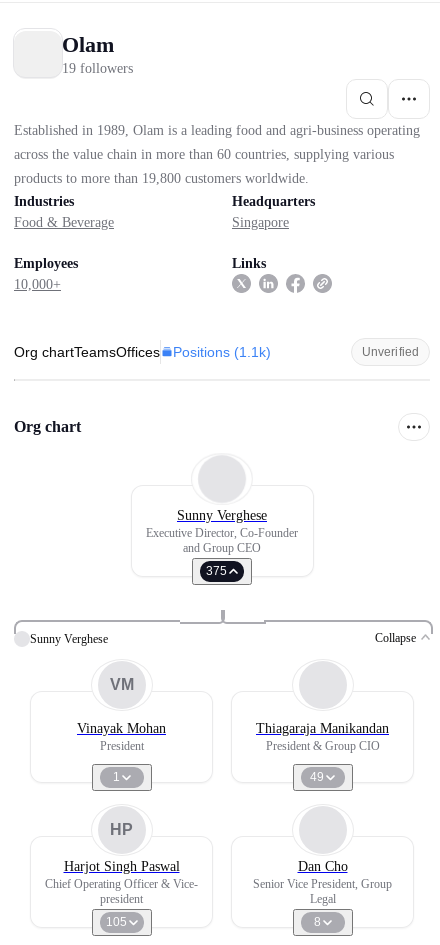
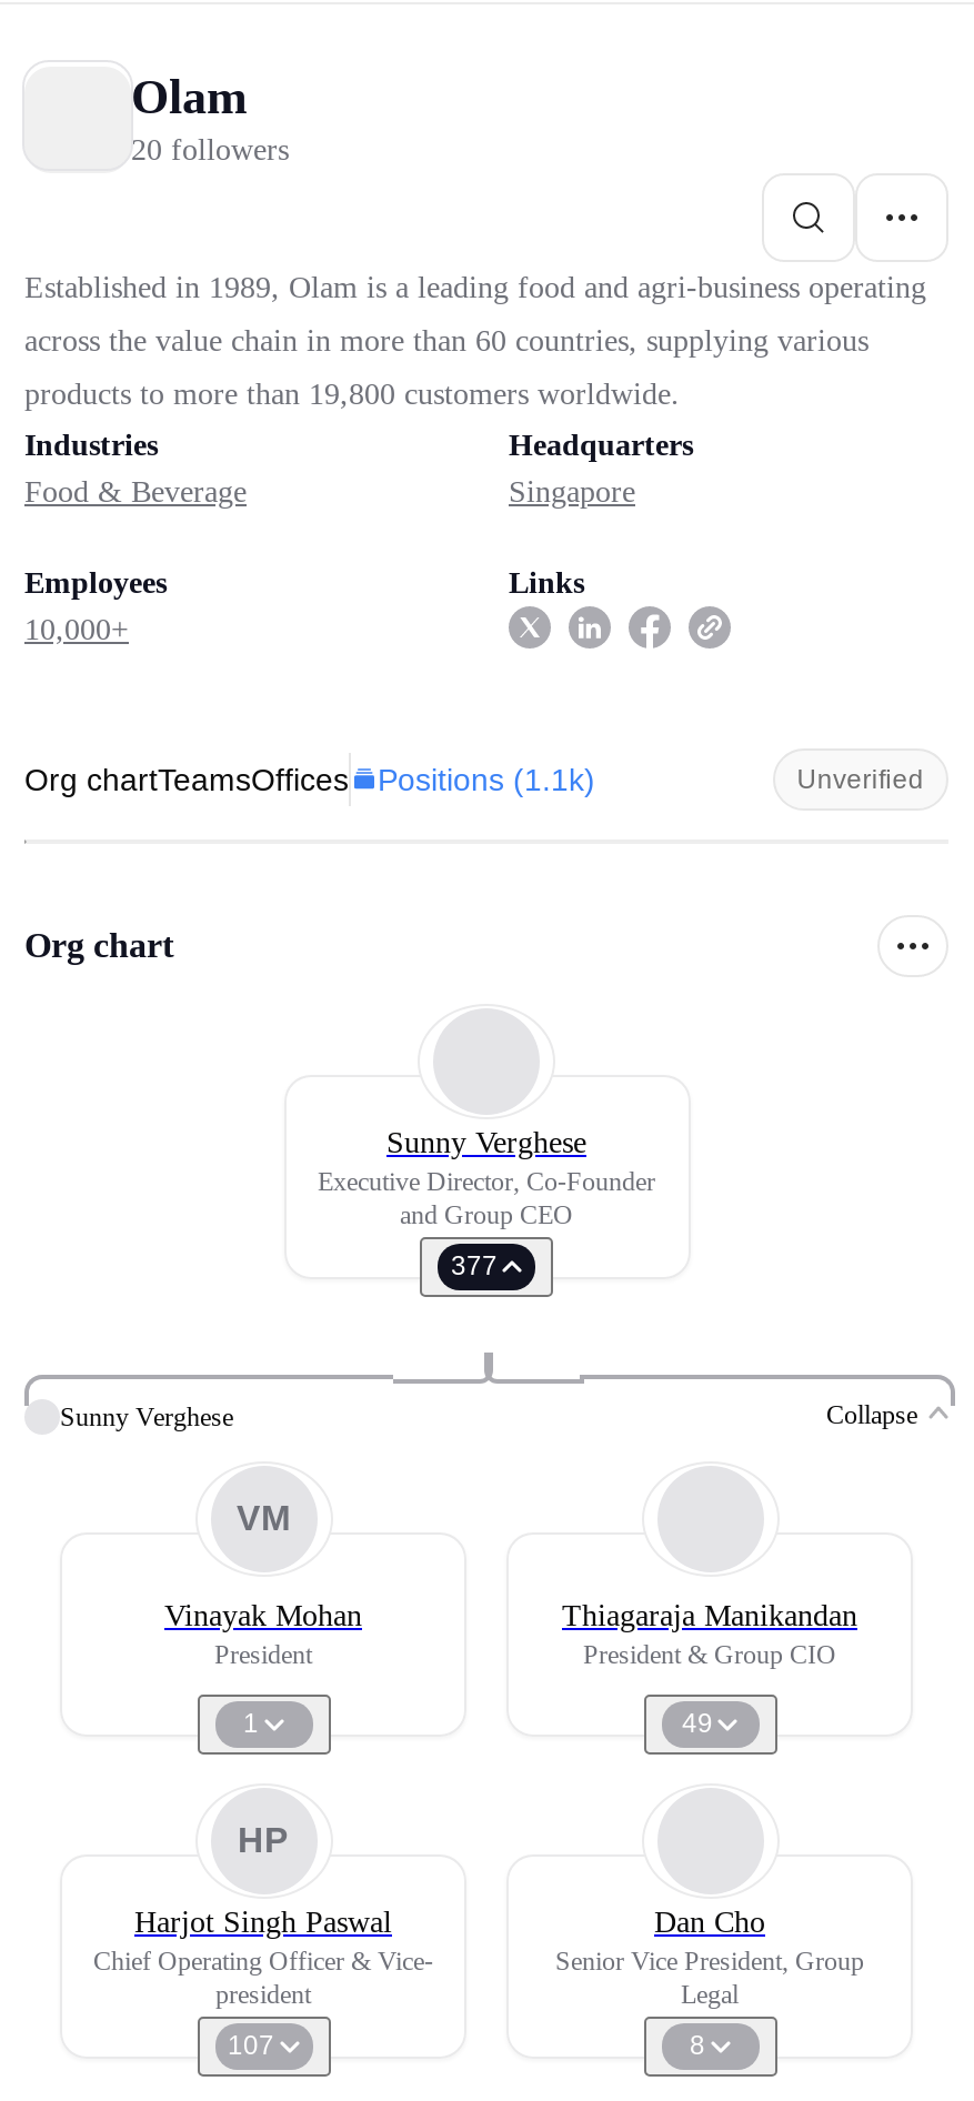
[62,60,133,75] 19 followers -> [131,132,289,165] 20 followers
[206,564,227,578] 375 -> [451,1250,498,1281] 377
[105,915,126,929] 105 -> [228,2030,274,2061] 107

